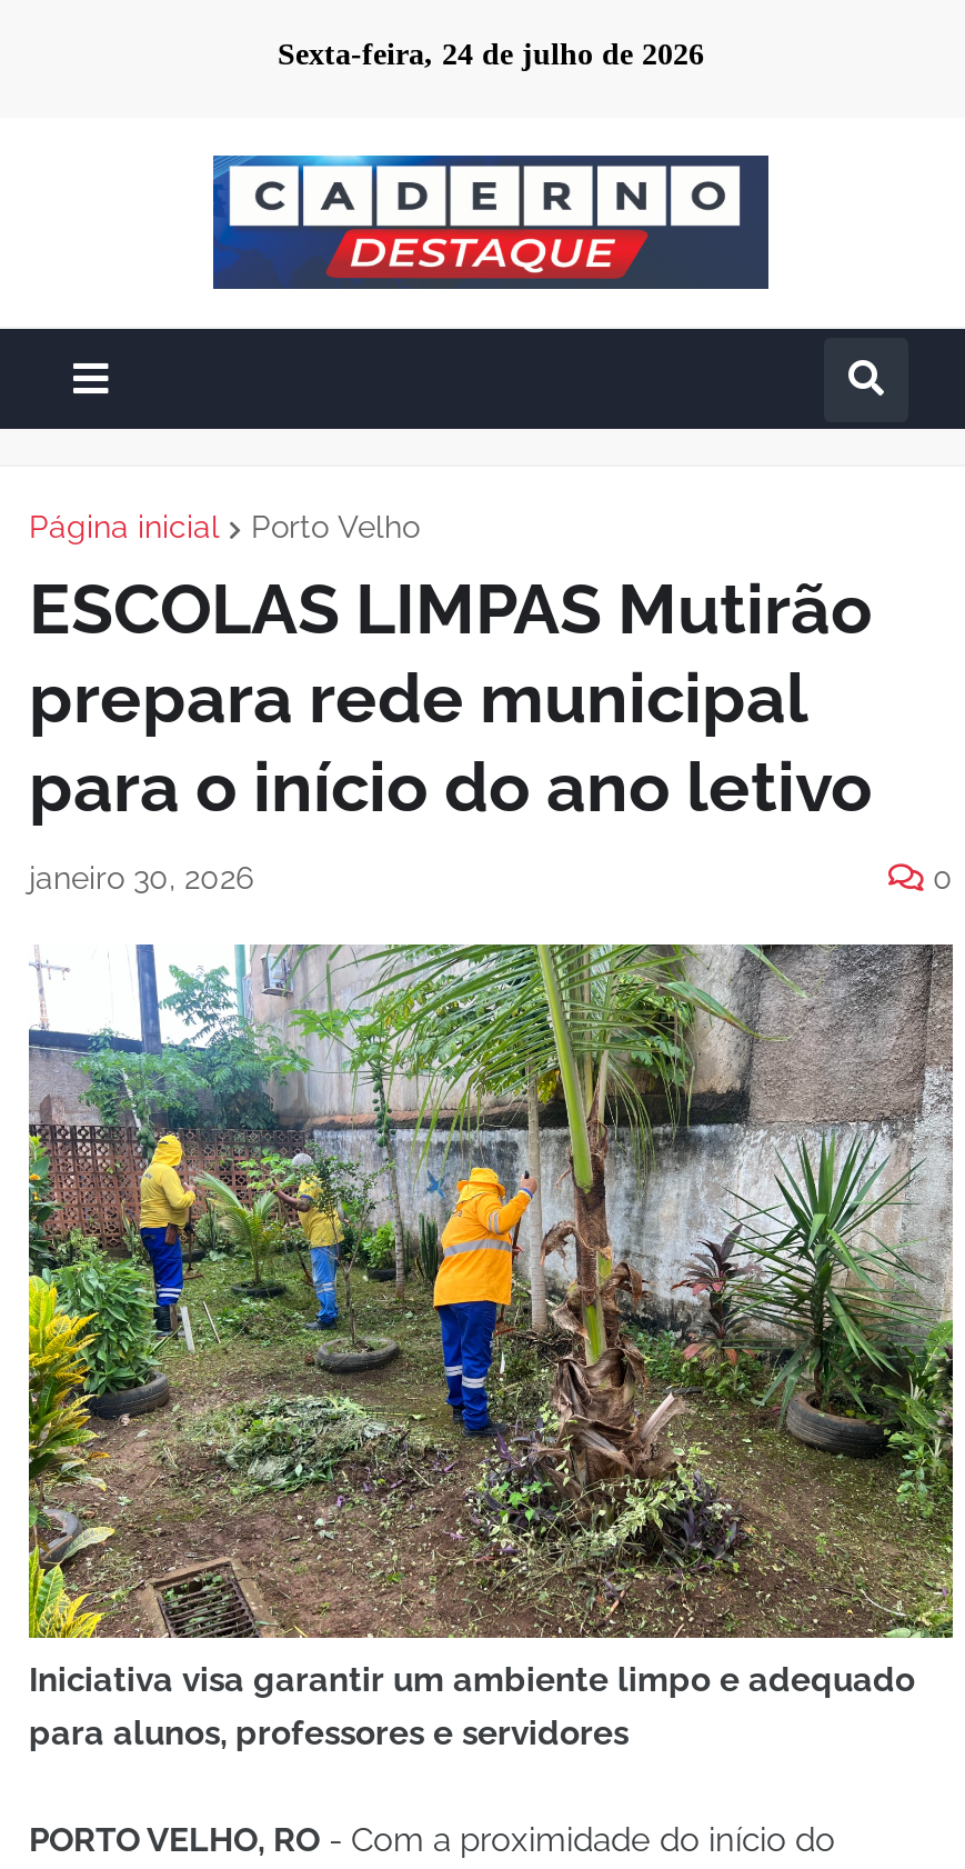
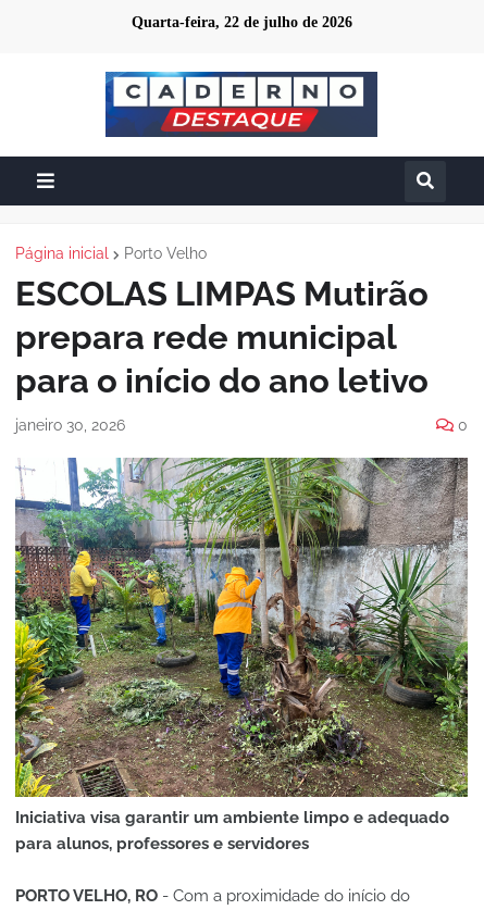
[278,38,704,71] Sexta-feira, 24 de julho de 2026 -> [131,14,352,30] Quarta-feira, 22 de julho de 2026

